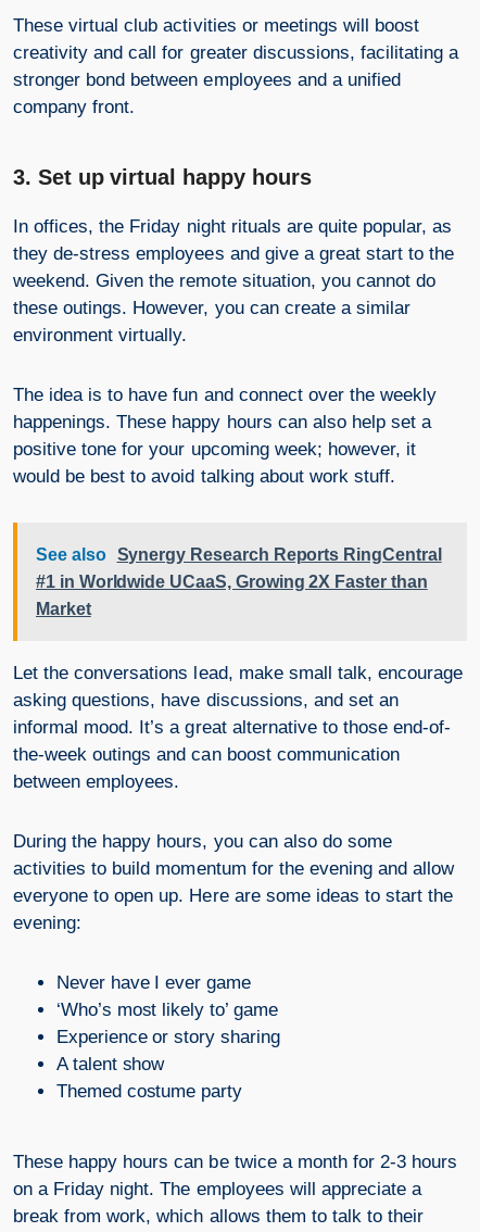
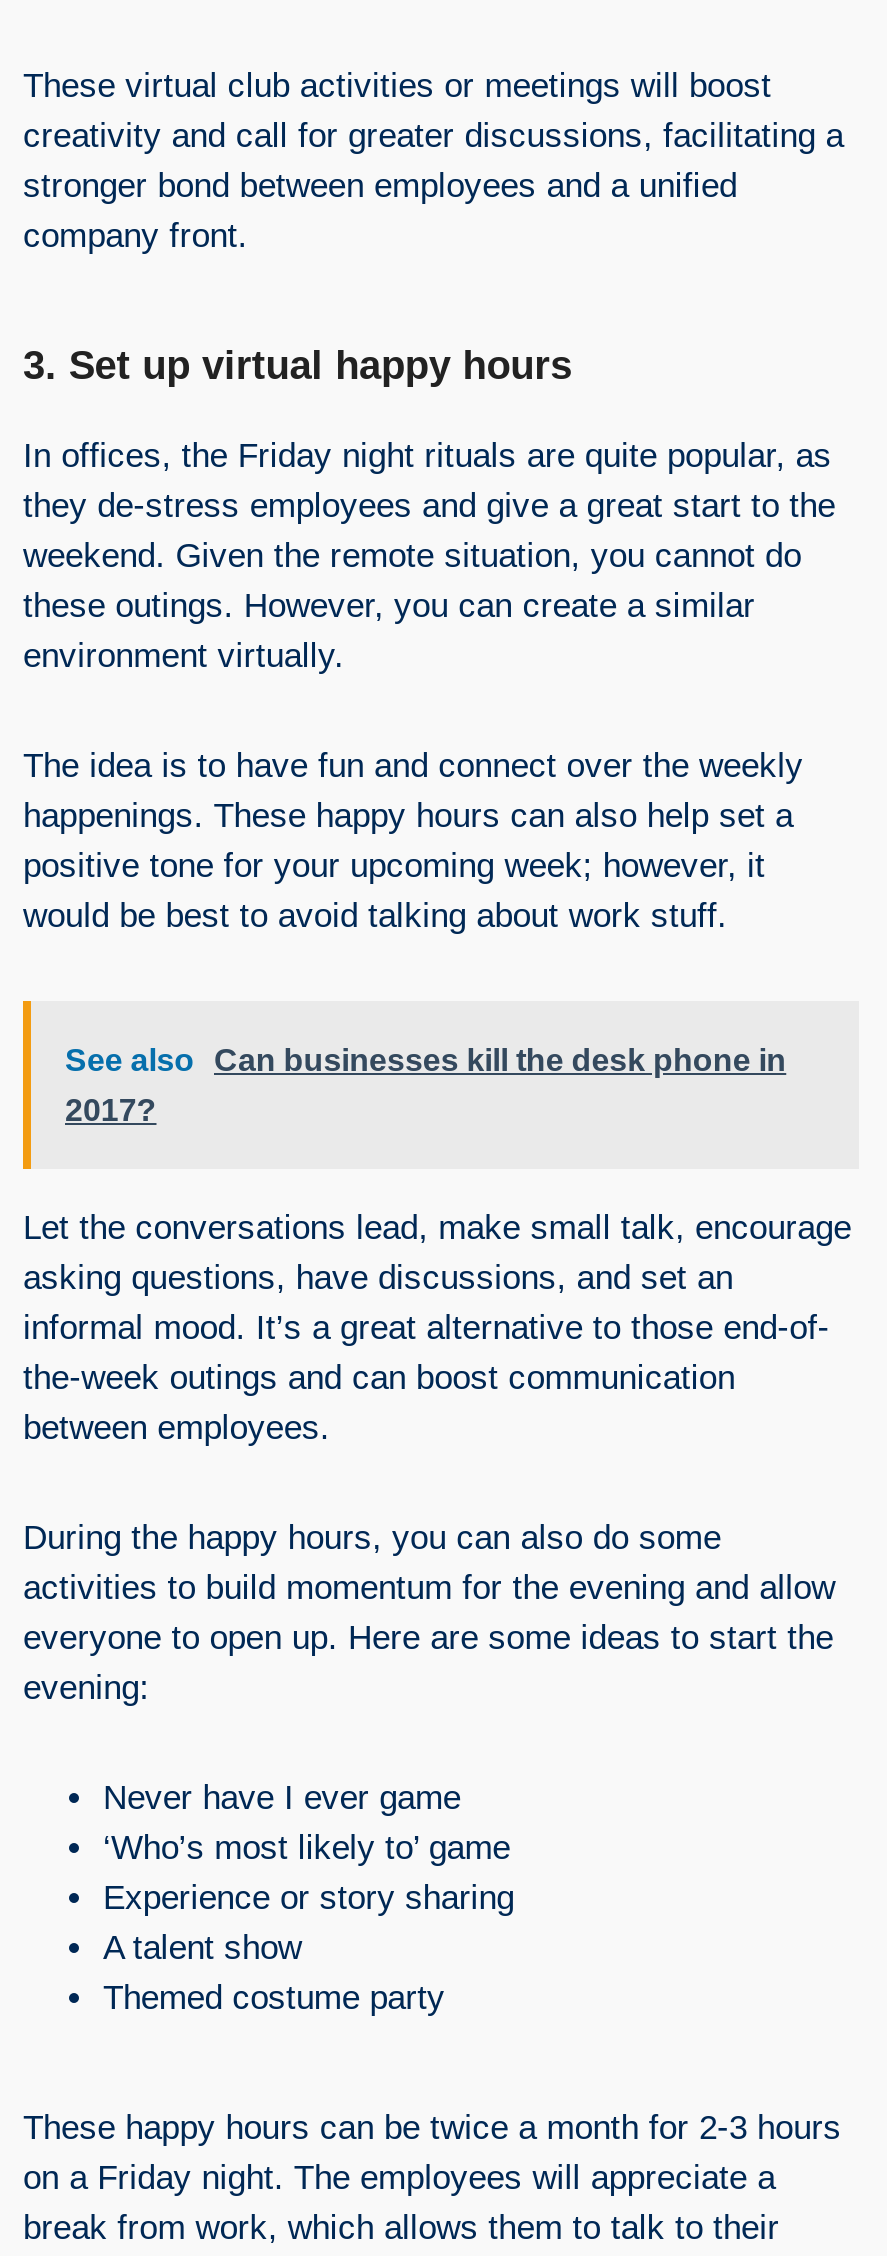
[36,545,442,618] See also Synergy Research Reports RingCentral | #1 in Worldwide UCaaS, Growing 2X Faster than | Market -> [65,1043,786,1127] See also Can businesses kill the desk phone in | 2017?

